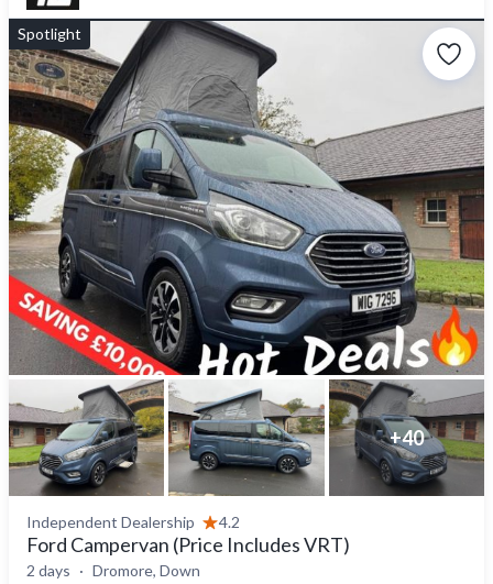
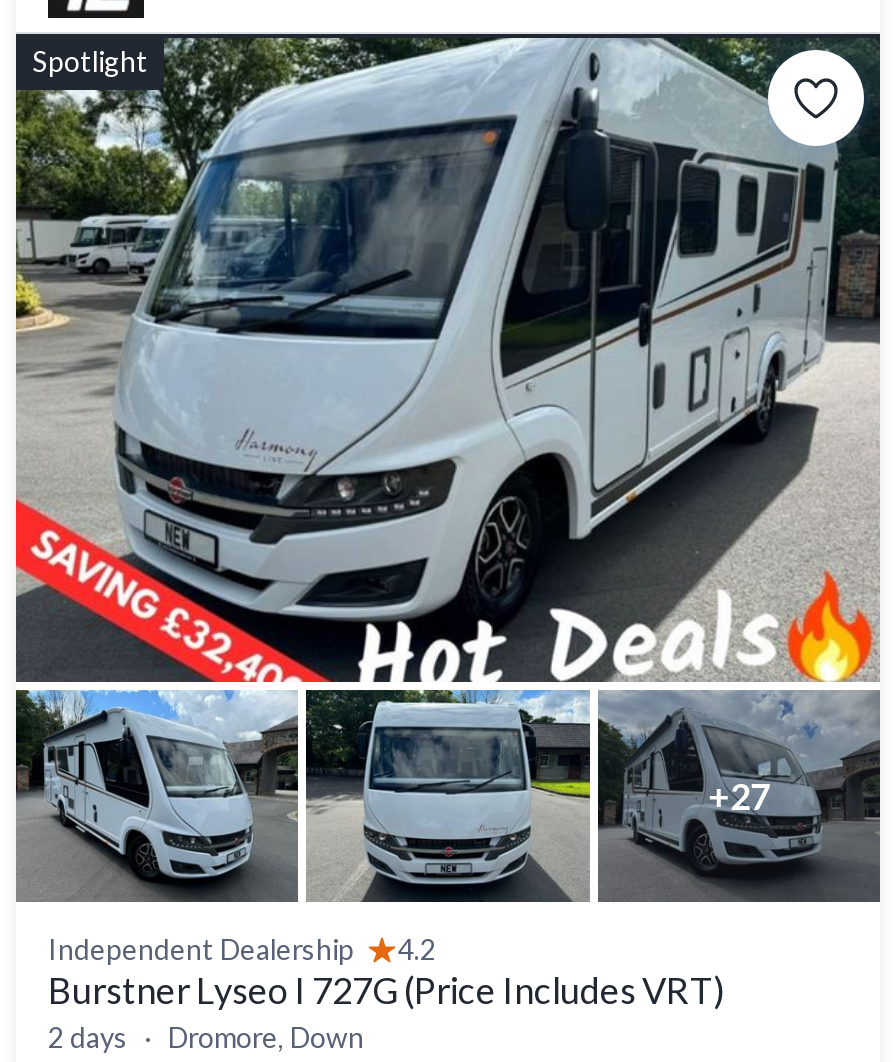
[8,20,485,497] [image] | +40 -> [14,36,882,904] [image] | +27
[26,532,350,557] Ford Campervan (Price Includes VRT) -> [48,968,726,1012] Burstner Lyseo I 727G (Price Includes VRT)

